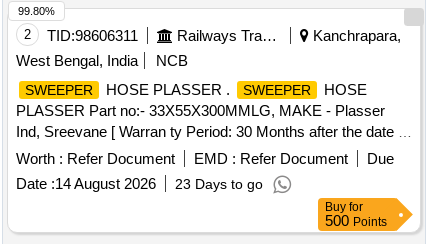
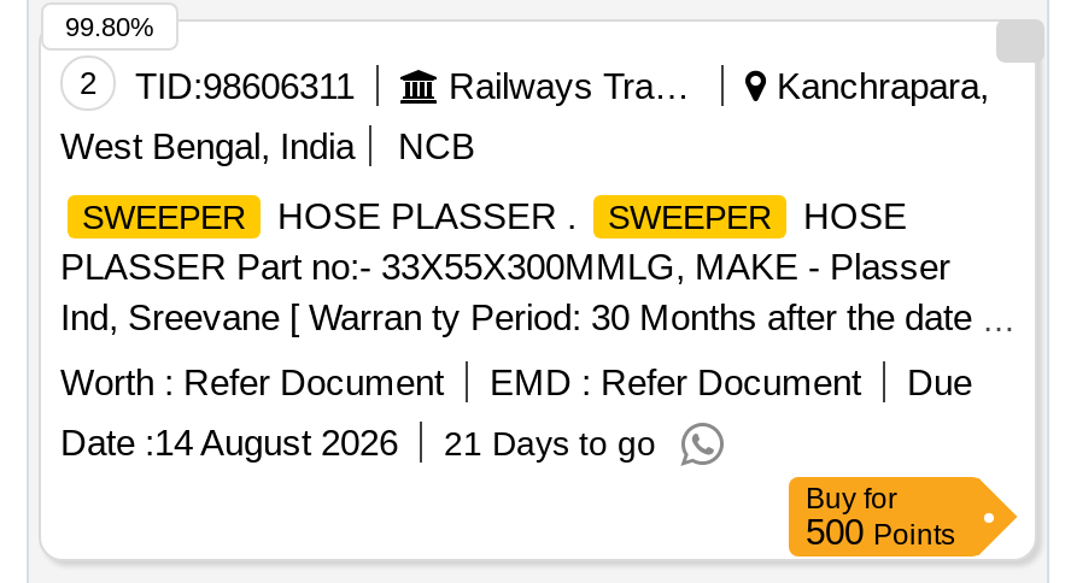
[16,175,263,192] Date : 14 August 2026 23 Days to go -> [60,422,656,463] Date : 14 August 2026 21 Days to go

